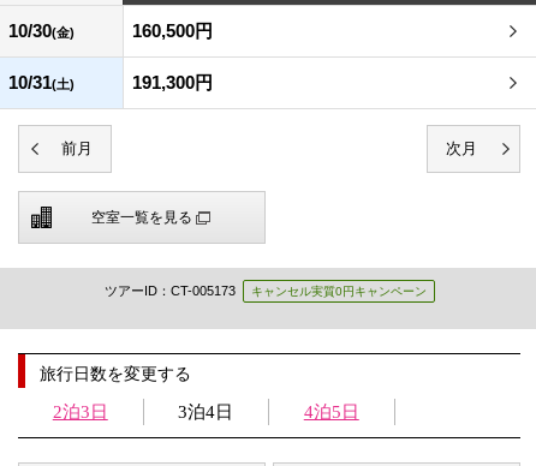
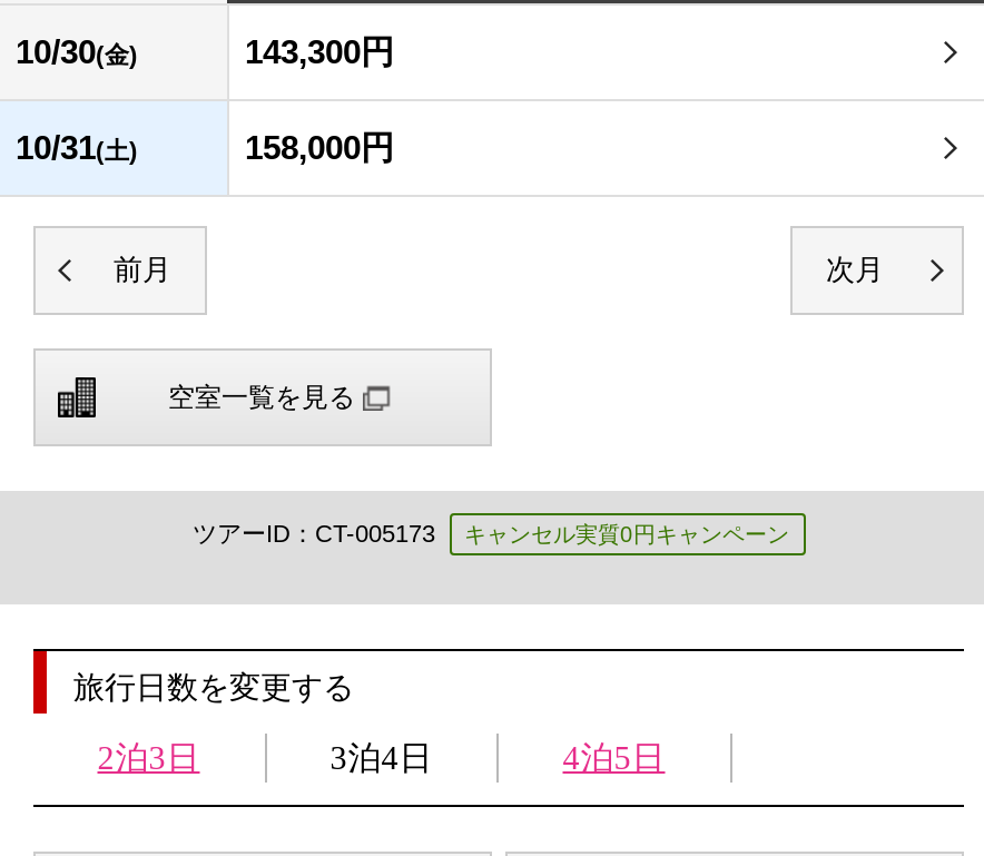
[132,20,213,41] 160,500円 -> [245,32,394,70] 143,300円
[132,72,213,92] 191,300円 -> [245,128,394,165] 158,000円

